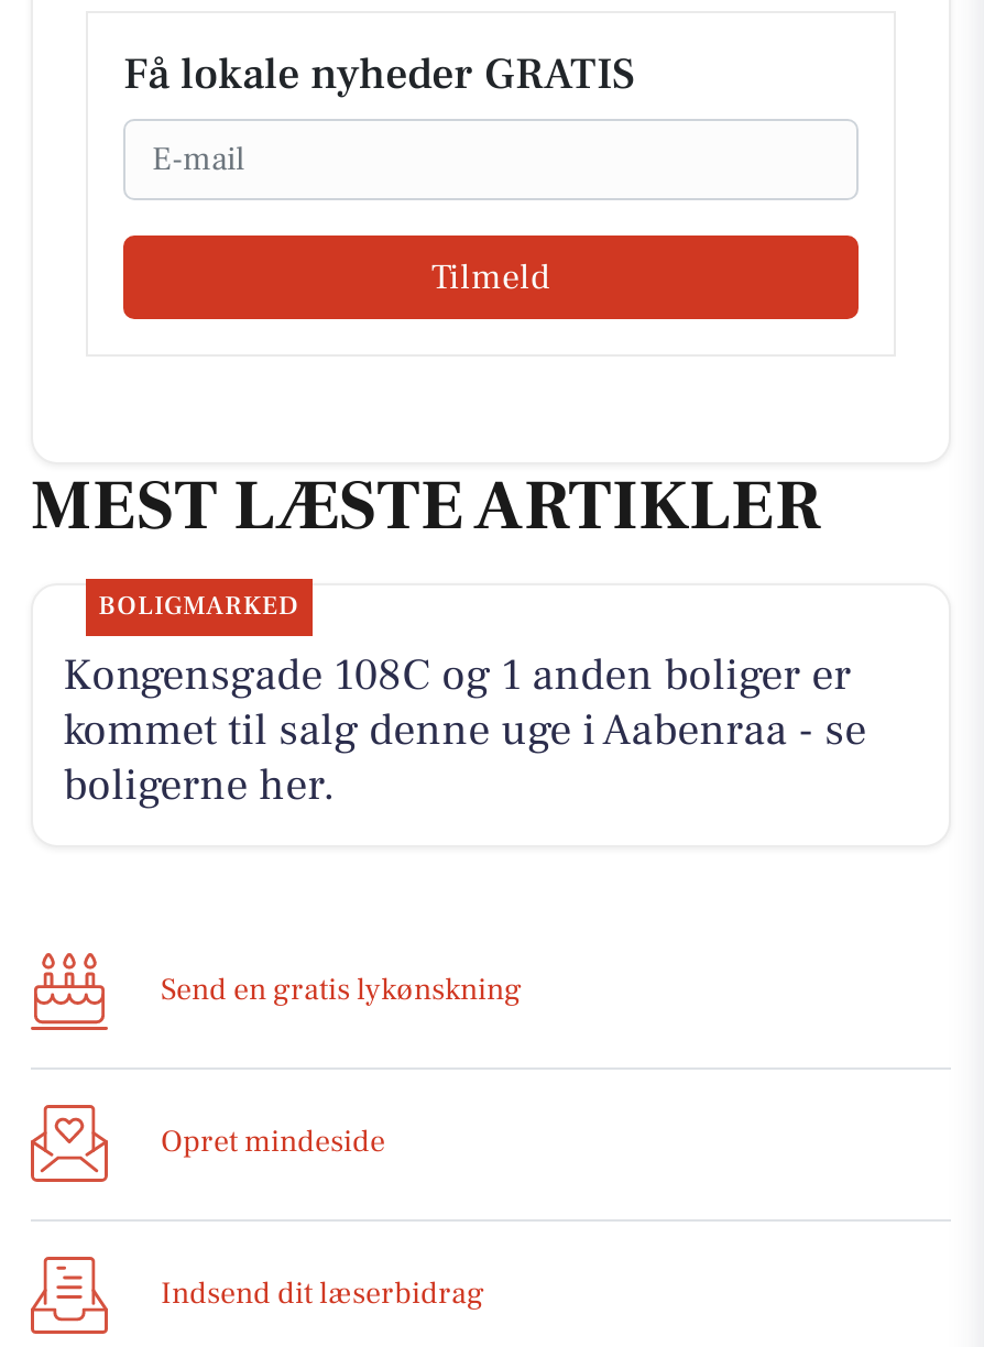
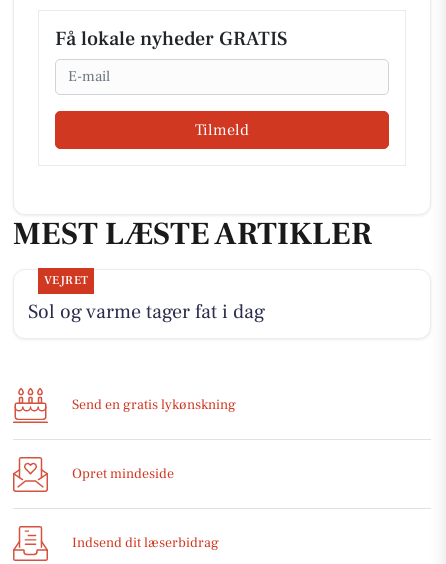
[63,590,866,815] BOLIGMARKED | Kongensgade 108C og 1 anden boliger er | kommet til salg denne uge i Aabenraa - se | boligerne her. -> [28,273,265,325] VEJRET | Sol og varme tager fat i dag

